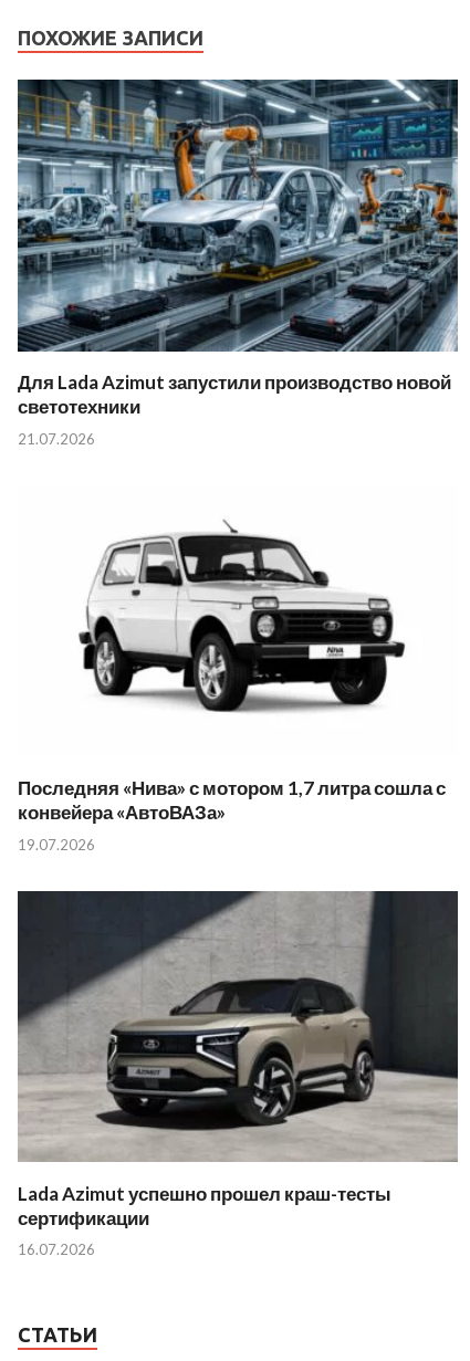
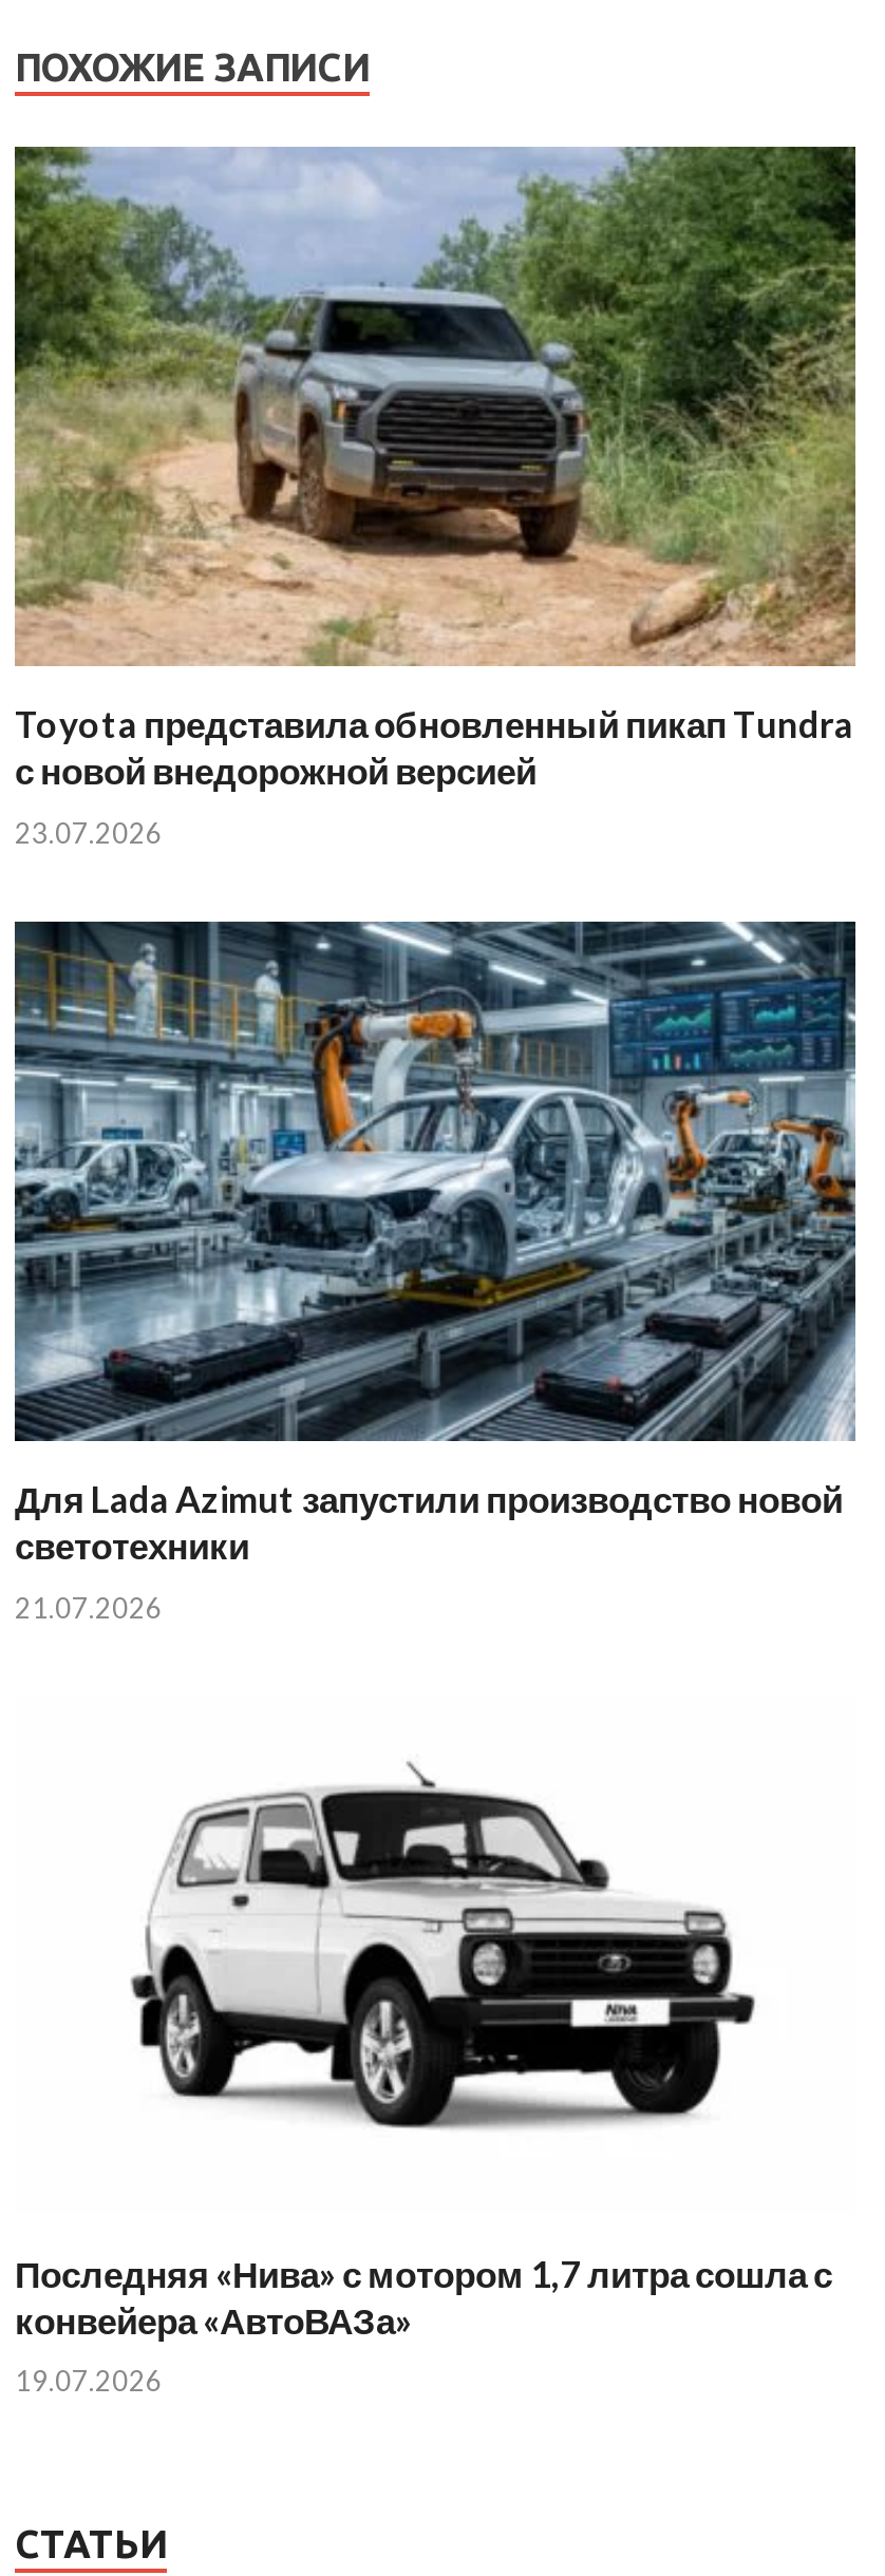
none -> [13,145,858,850] [image] | Toyota представила обновленный пикап Tundra | с новой внедорожной версией | 23.07.2026
moved [15,78,460,853] -> [11,917,860,2398]: [image] | Для Lada Azimut запустили производство новой | светотехники | 21.07.2026 | Последняя «Нива» с мотором 1,7 литра сошла с | конвейера «АвтоВАЗа» | 19.07.2026
[17,890,459,1258] [image] | Lada Azimut успешно прошел краш-тесты | сертификации | 16.07.2026 -> none

